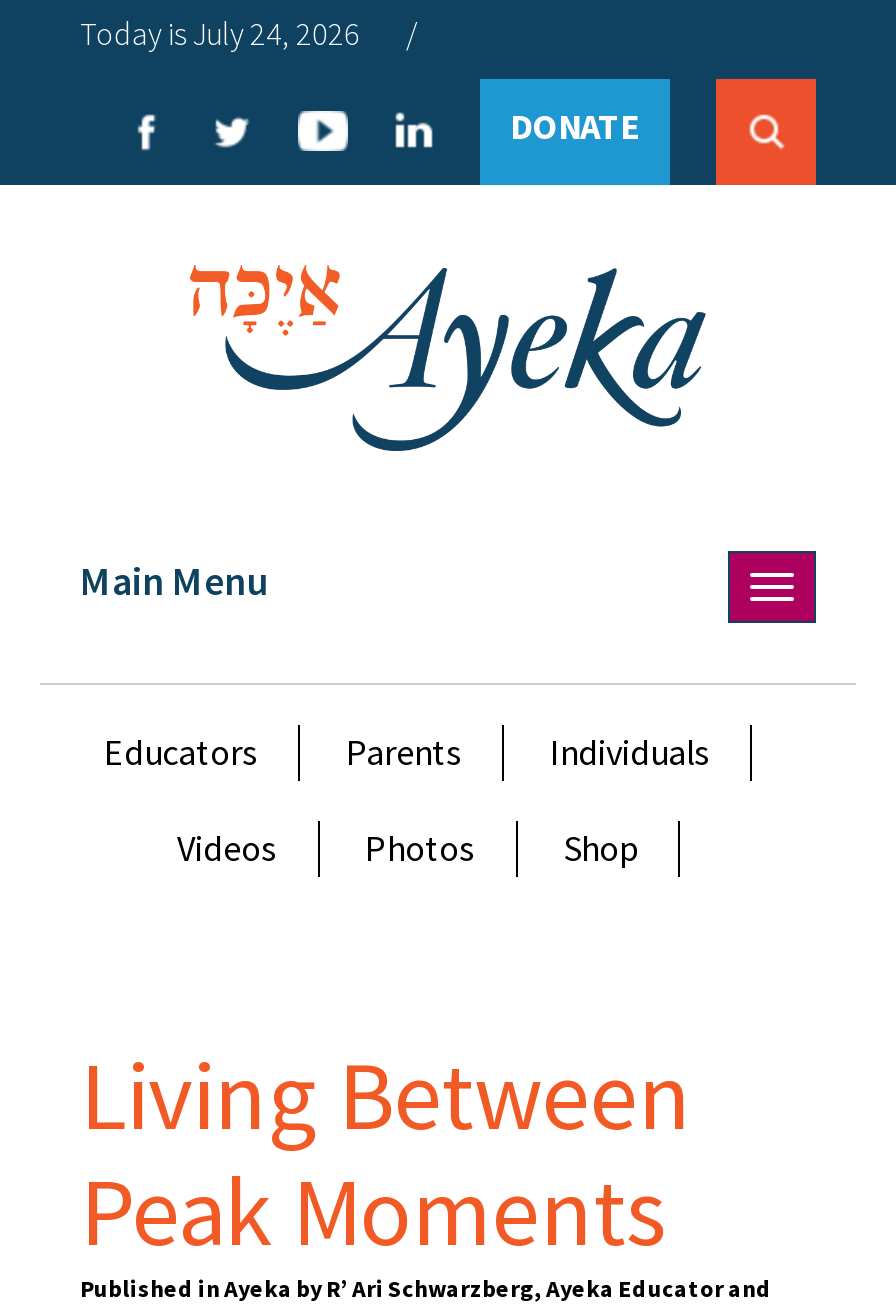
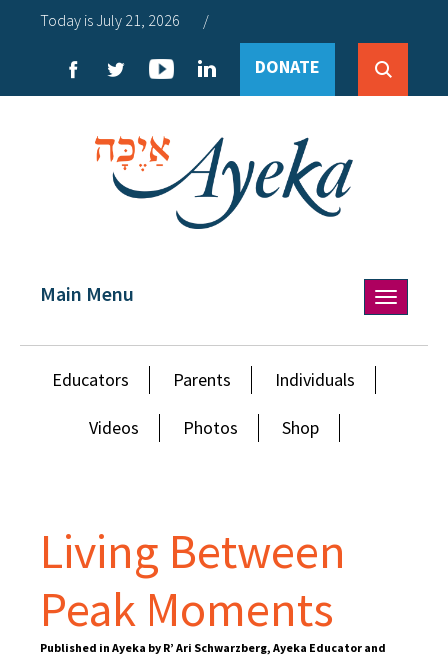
[80,13,366,53] Today is July 24, 2026 -> [40,10,183,30] Today is July 21, 2026

